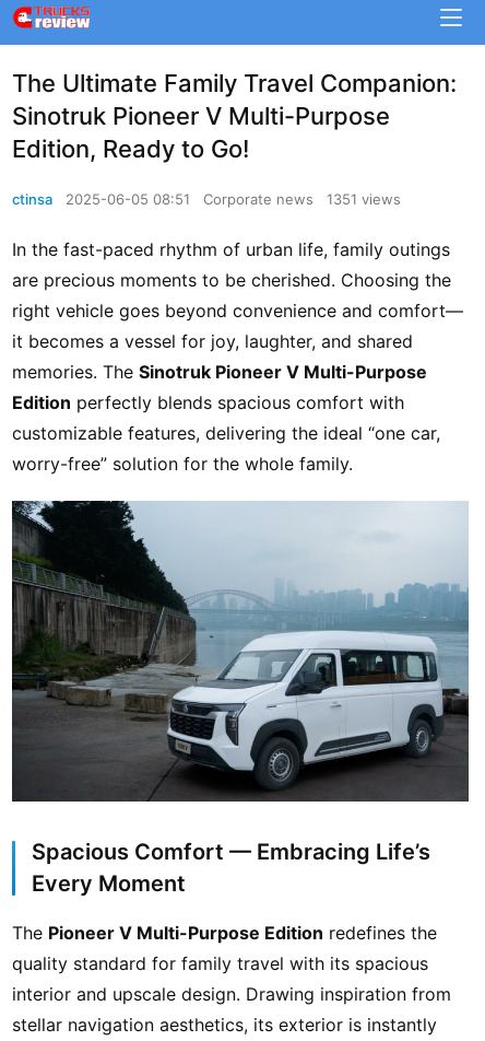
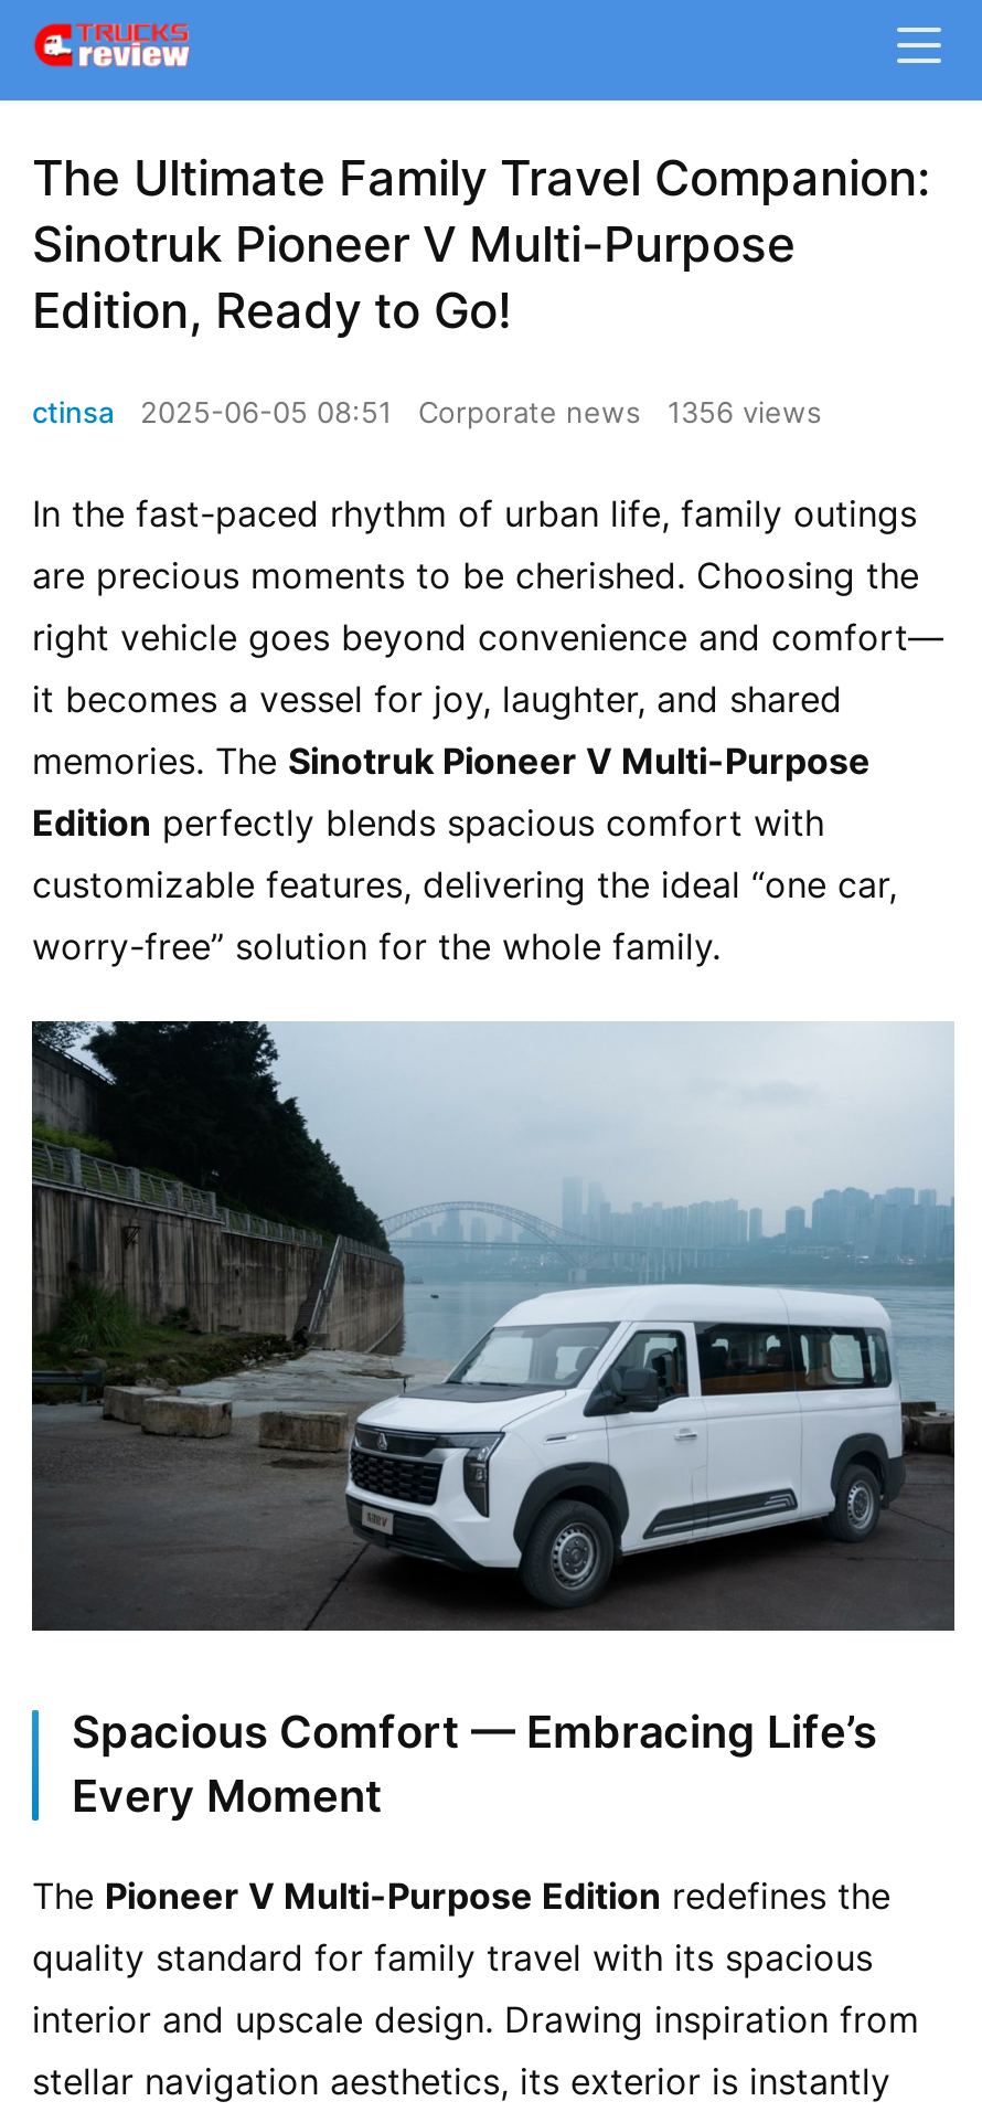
[12,190,401,208] ctinsa 2025-06-05 08:51 Corporate news 1351 views -> [32,394,822,429] ctinsa 2025-06-05 08:51 Corporate news 1356 views

